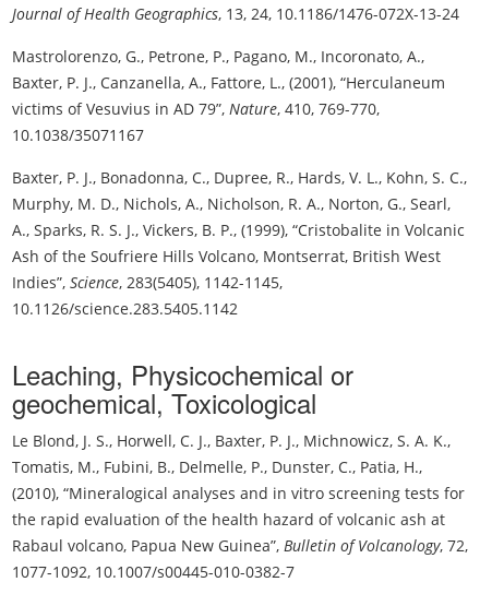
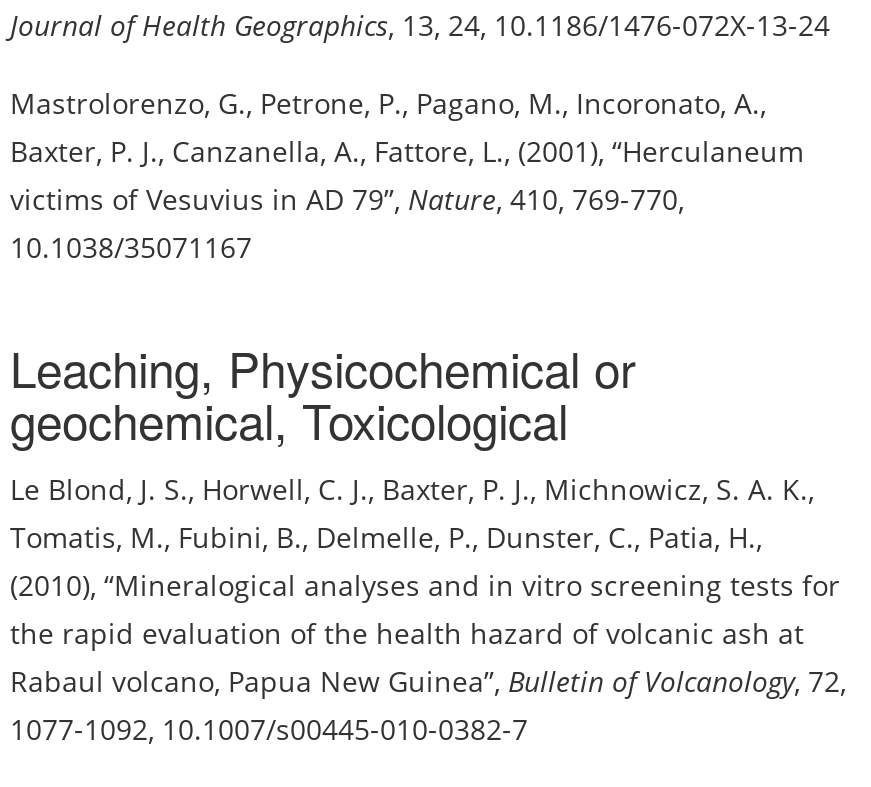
[12,167,467,319] Baxter, P. J., Bonadonna, C., Dupree, R., Hards, V. L., Kohn, S. C., | Murphy, M. D., Nichols, A., Nicholson, R. A., Norton, G., Searl, | A., Sparks, R. S. J., Vickers, B. P., (1999), Cristobalite in Volcanic | Ash of the Soufriere Hills Volcano, Montserrat, British West | Indies , Science, 283(5405), 1142-1145, | 10.1126/science.283.5405.1142 -> none

